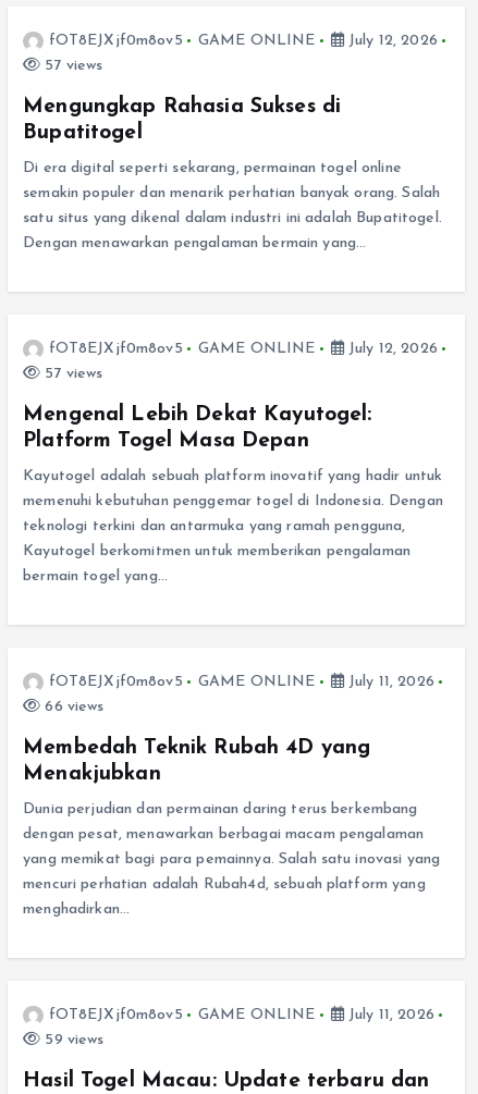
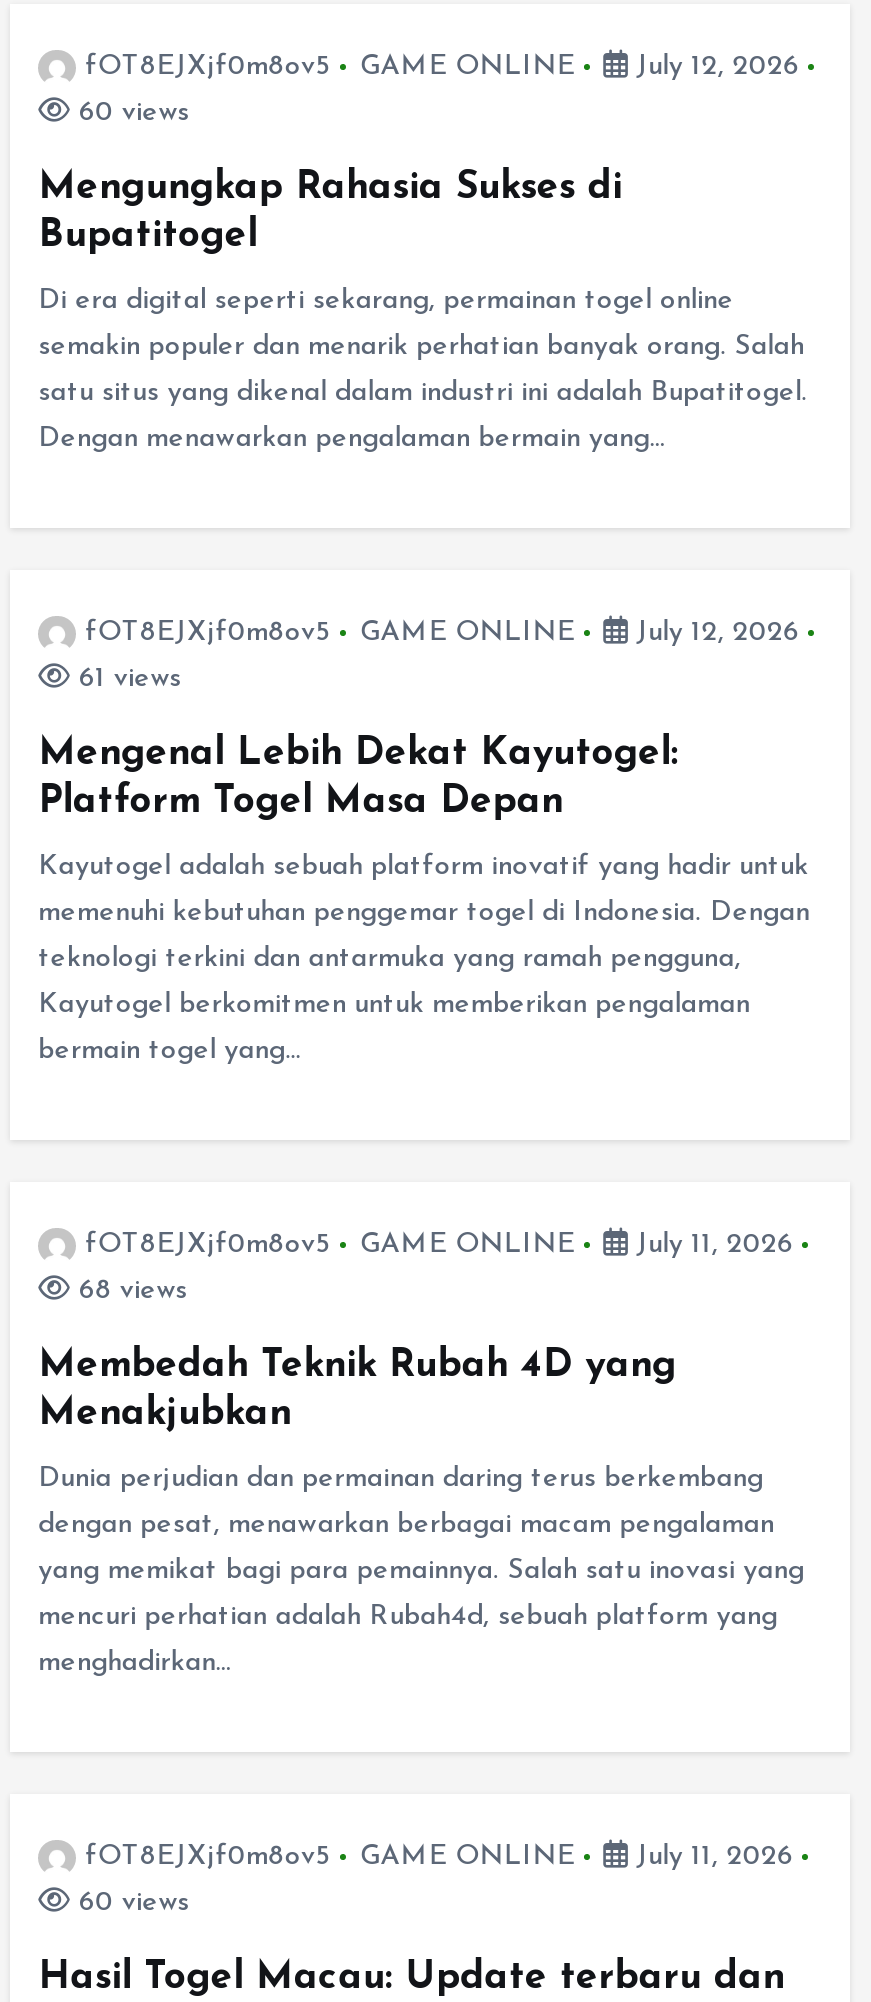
[41,57,103,74] 57 views -> [71,98,189,128] 60 views
[41,366,103,382] 57 views -> [71,664,181,694] 61 views
[41,699,104,715] 66 views -> [71,1276,187,1306] 68 views
[41,1032,104,1048] 59 views -> [71,1888,189,1918] 60 views

